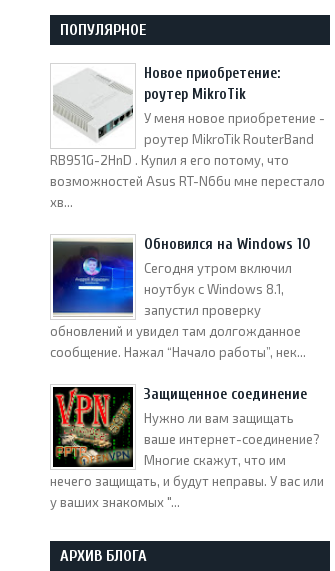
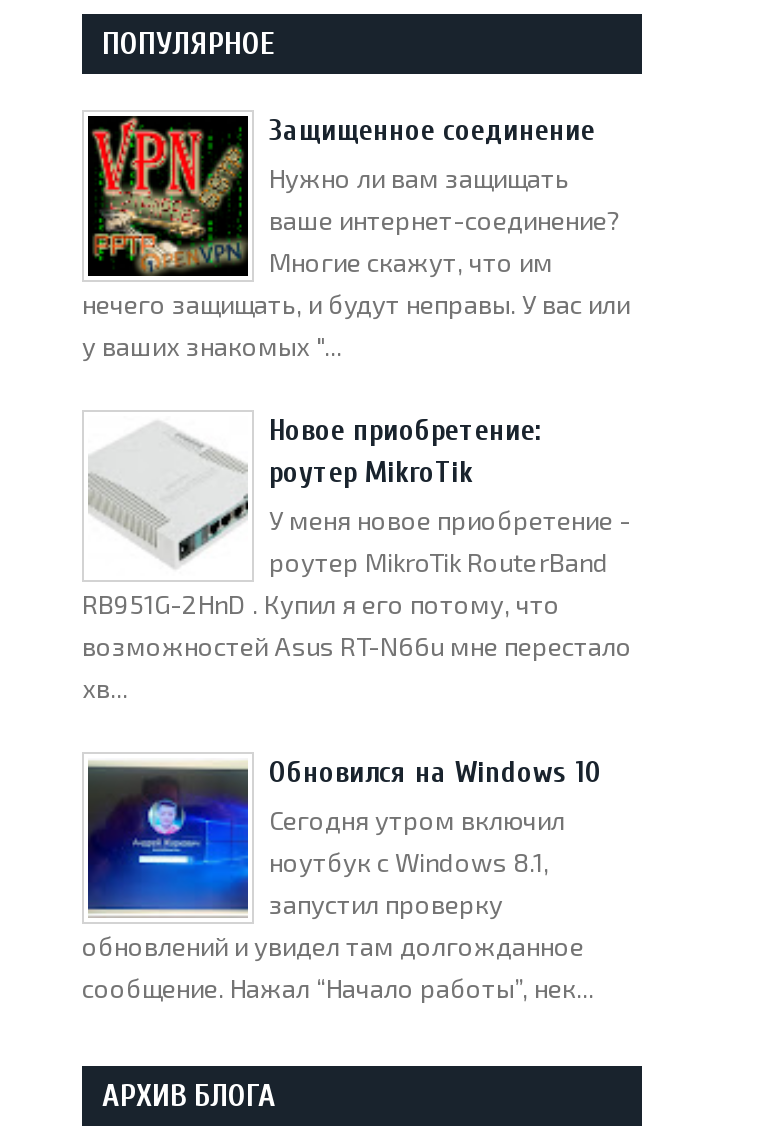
moved [50,65,325,360] -> [82,414,632,1004]: [image] | Новое приобретение: | роутер MikroTik | ... | обновлений и увидел там долгожданное | сообщение. Нажал “Начало работы”, нек...
moved [50,386,324,510] -> [82,114,630,362]: [image] | Защищенное соединение | Нужно ли вам защищать | ваше интернет-соединение? | Многие скажут, что им | нечего защищать, и будут неправы. У вас или | у ваших знакомых "...

